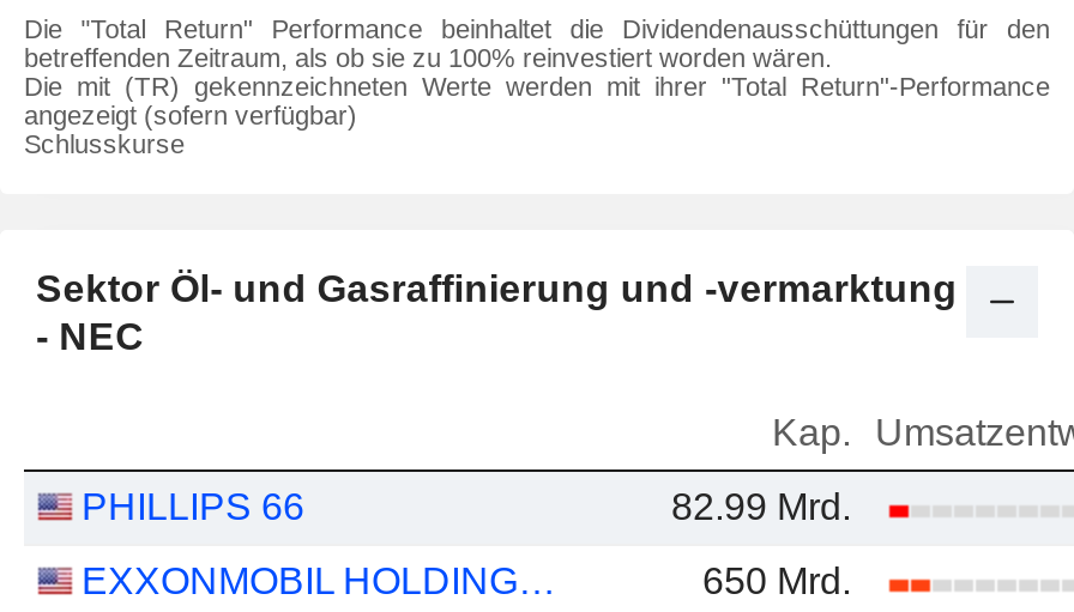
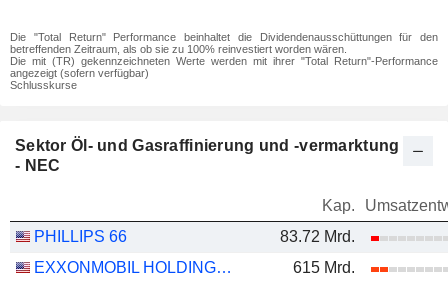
[671,486,851,527] 82.99 Mrd. -> [280,228,355,245] 83.72 Mrd.
[702,561,851,601] 650 Mrd. -> [293,259,355,276] 615 Mrd.

